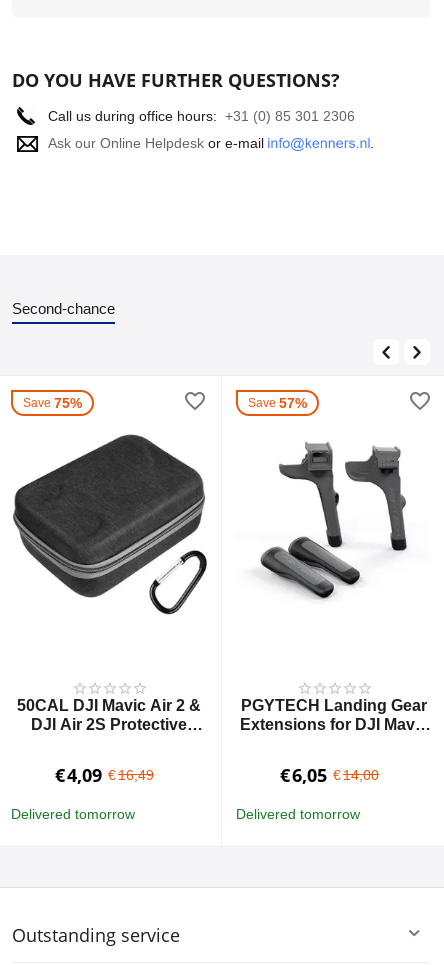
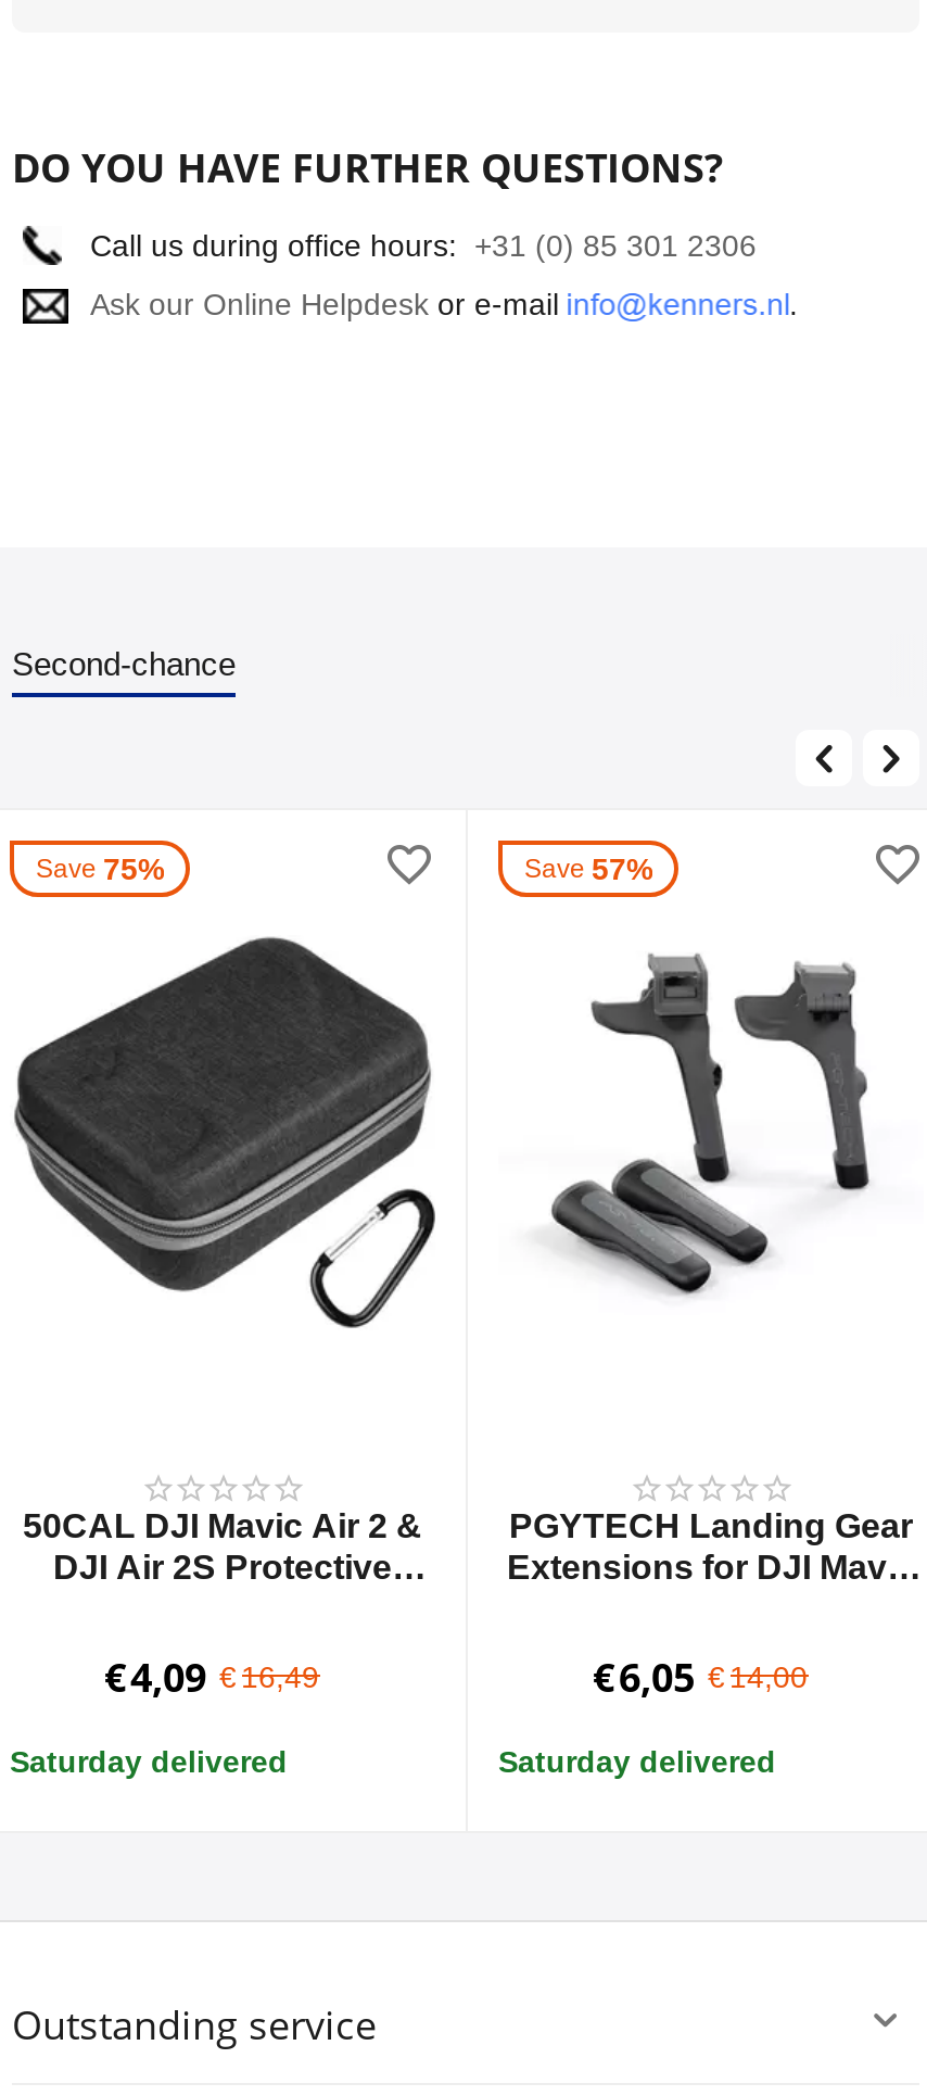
[11,806,135,822] Delivered tomorrow -> [10,1744,288,1779] Saturday delivered
[236,806,360,822] Delivered tomorrow -> [498,1744,776,1779] Saturday delivered

